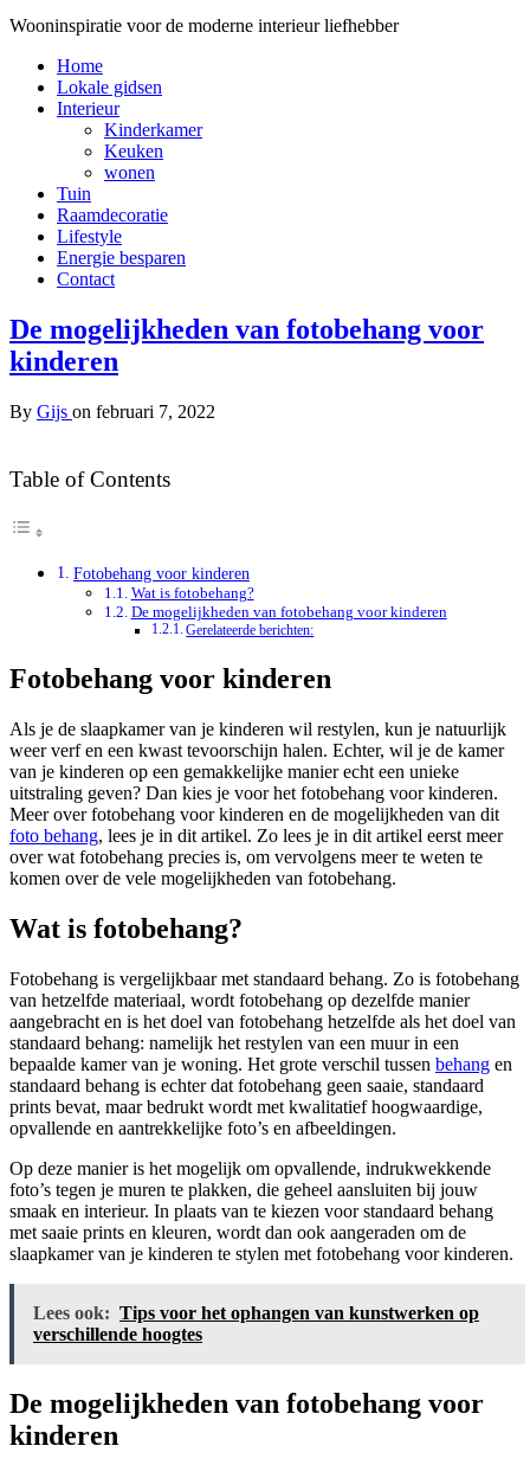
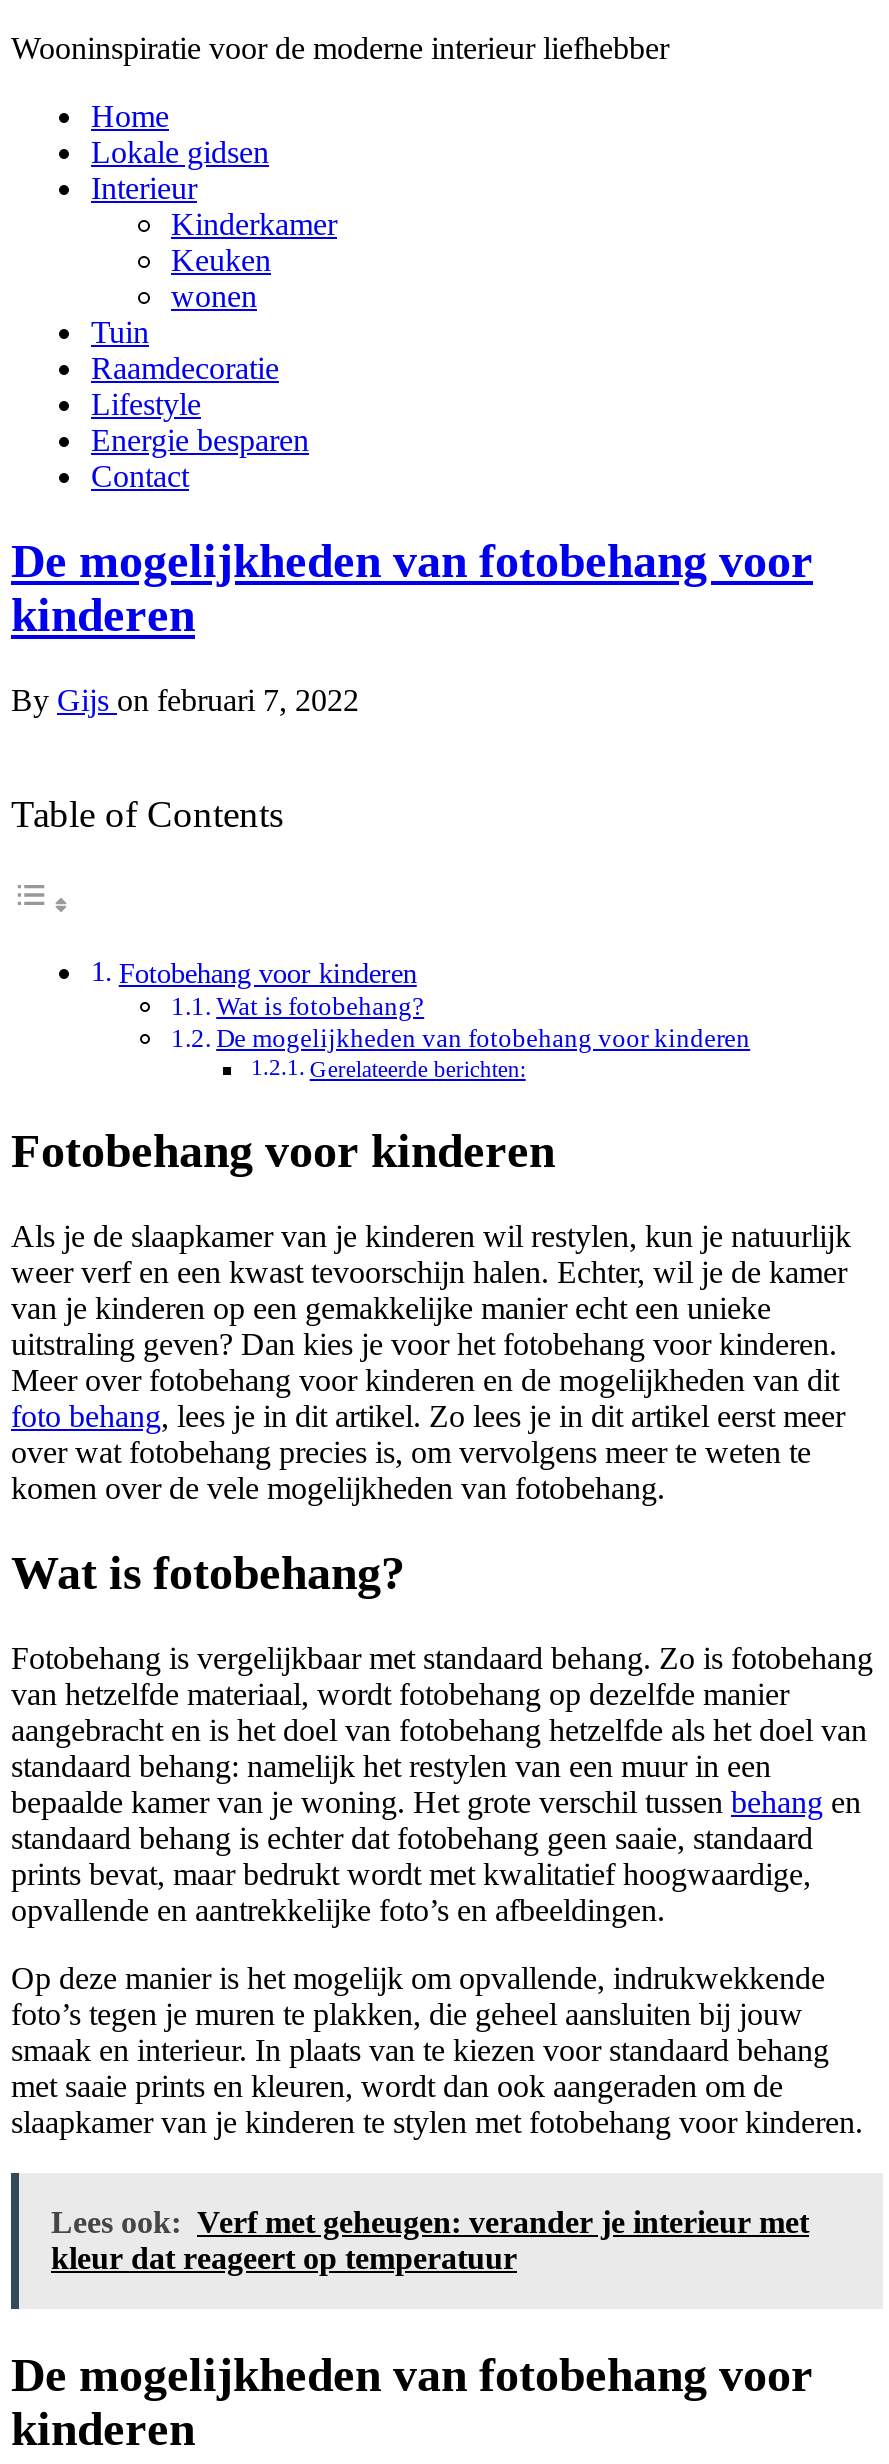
[33,1302,479,1344] Lees ook: Tips voor het ophangen van kunstwerken op | verschillende hoogtes -> [51,2204,809,2274] Lees ook: Verf met geheugen: verander je interieur met | kleur dat reageert op temperatuur

